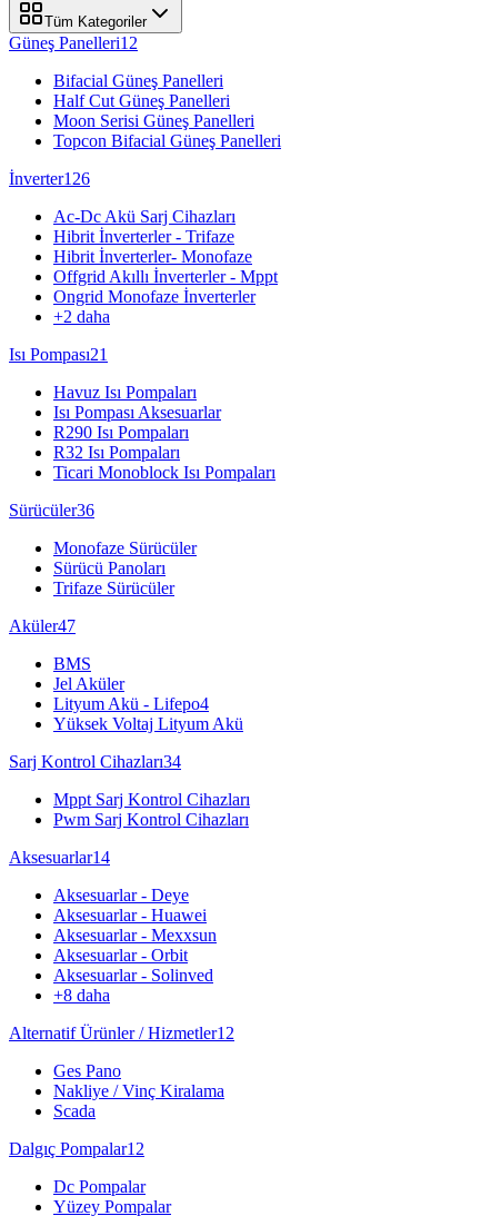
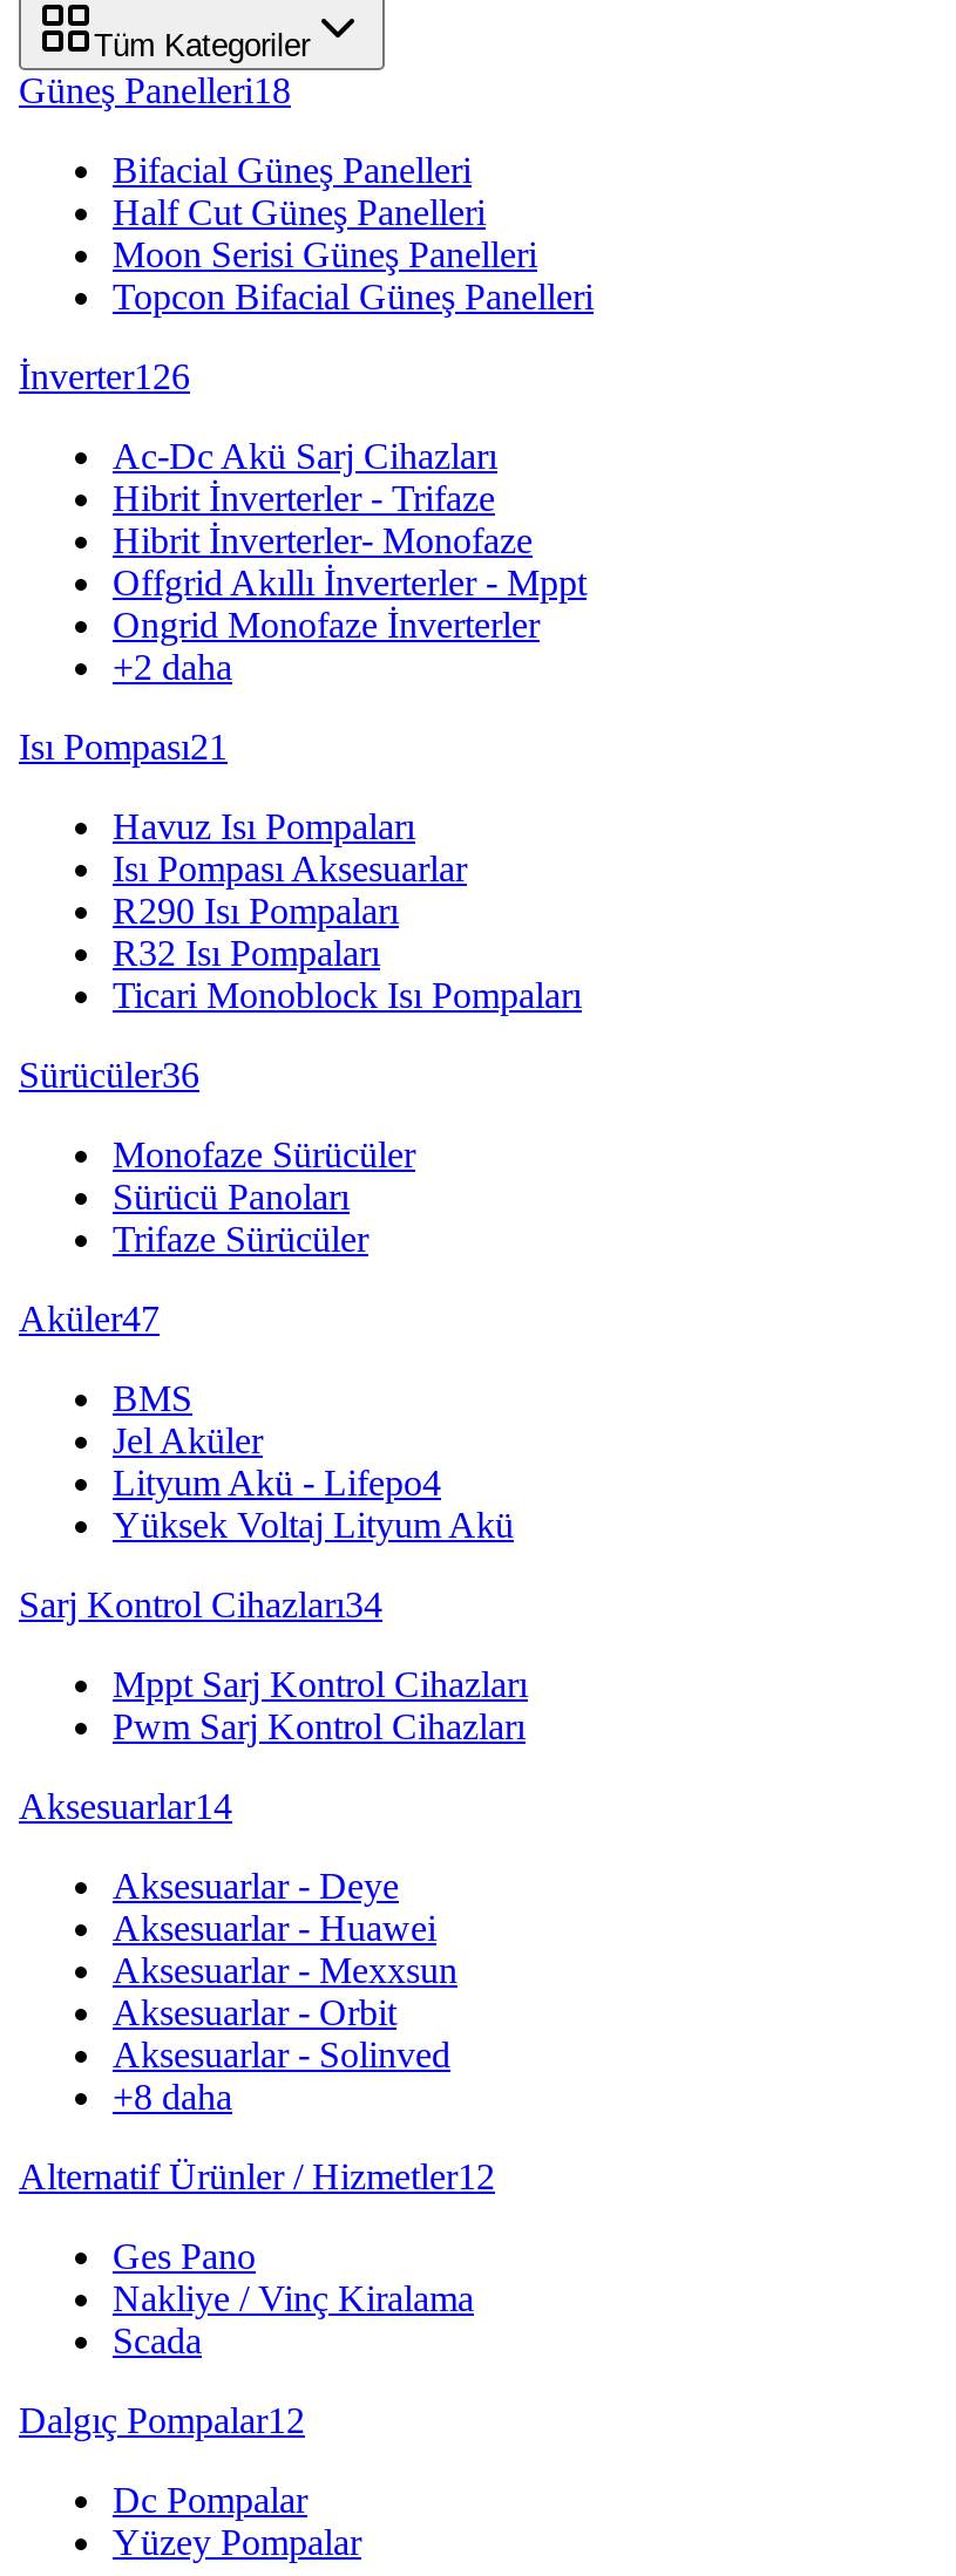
[9,33,138,52] Güneş Panelleri12 -> [19,70,291,110] Güneş Panelleri18

